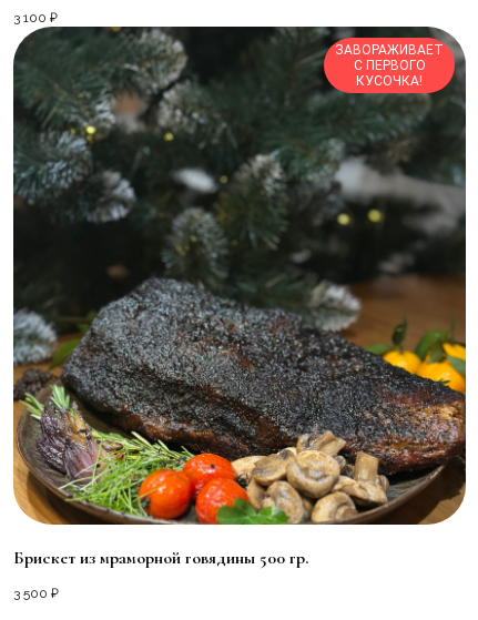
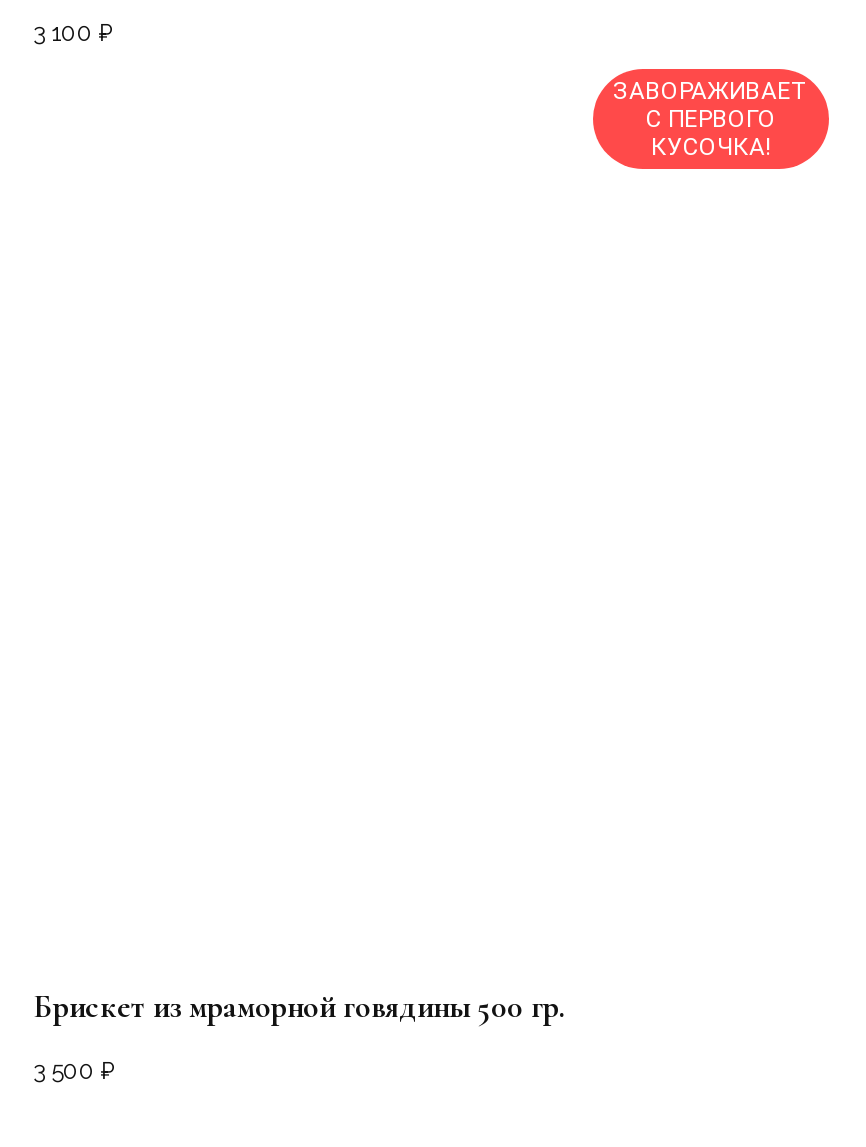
[12,26,467,526] [image] -> none

